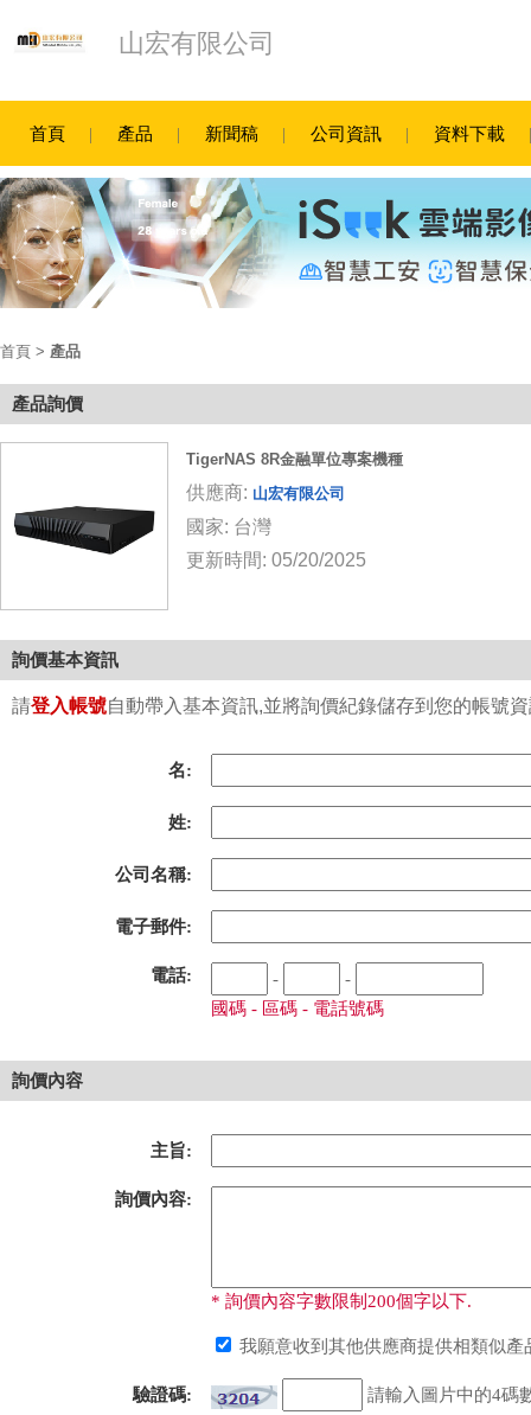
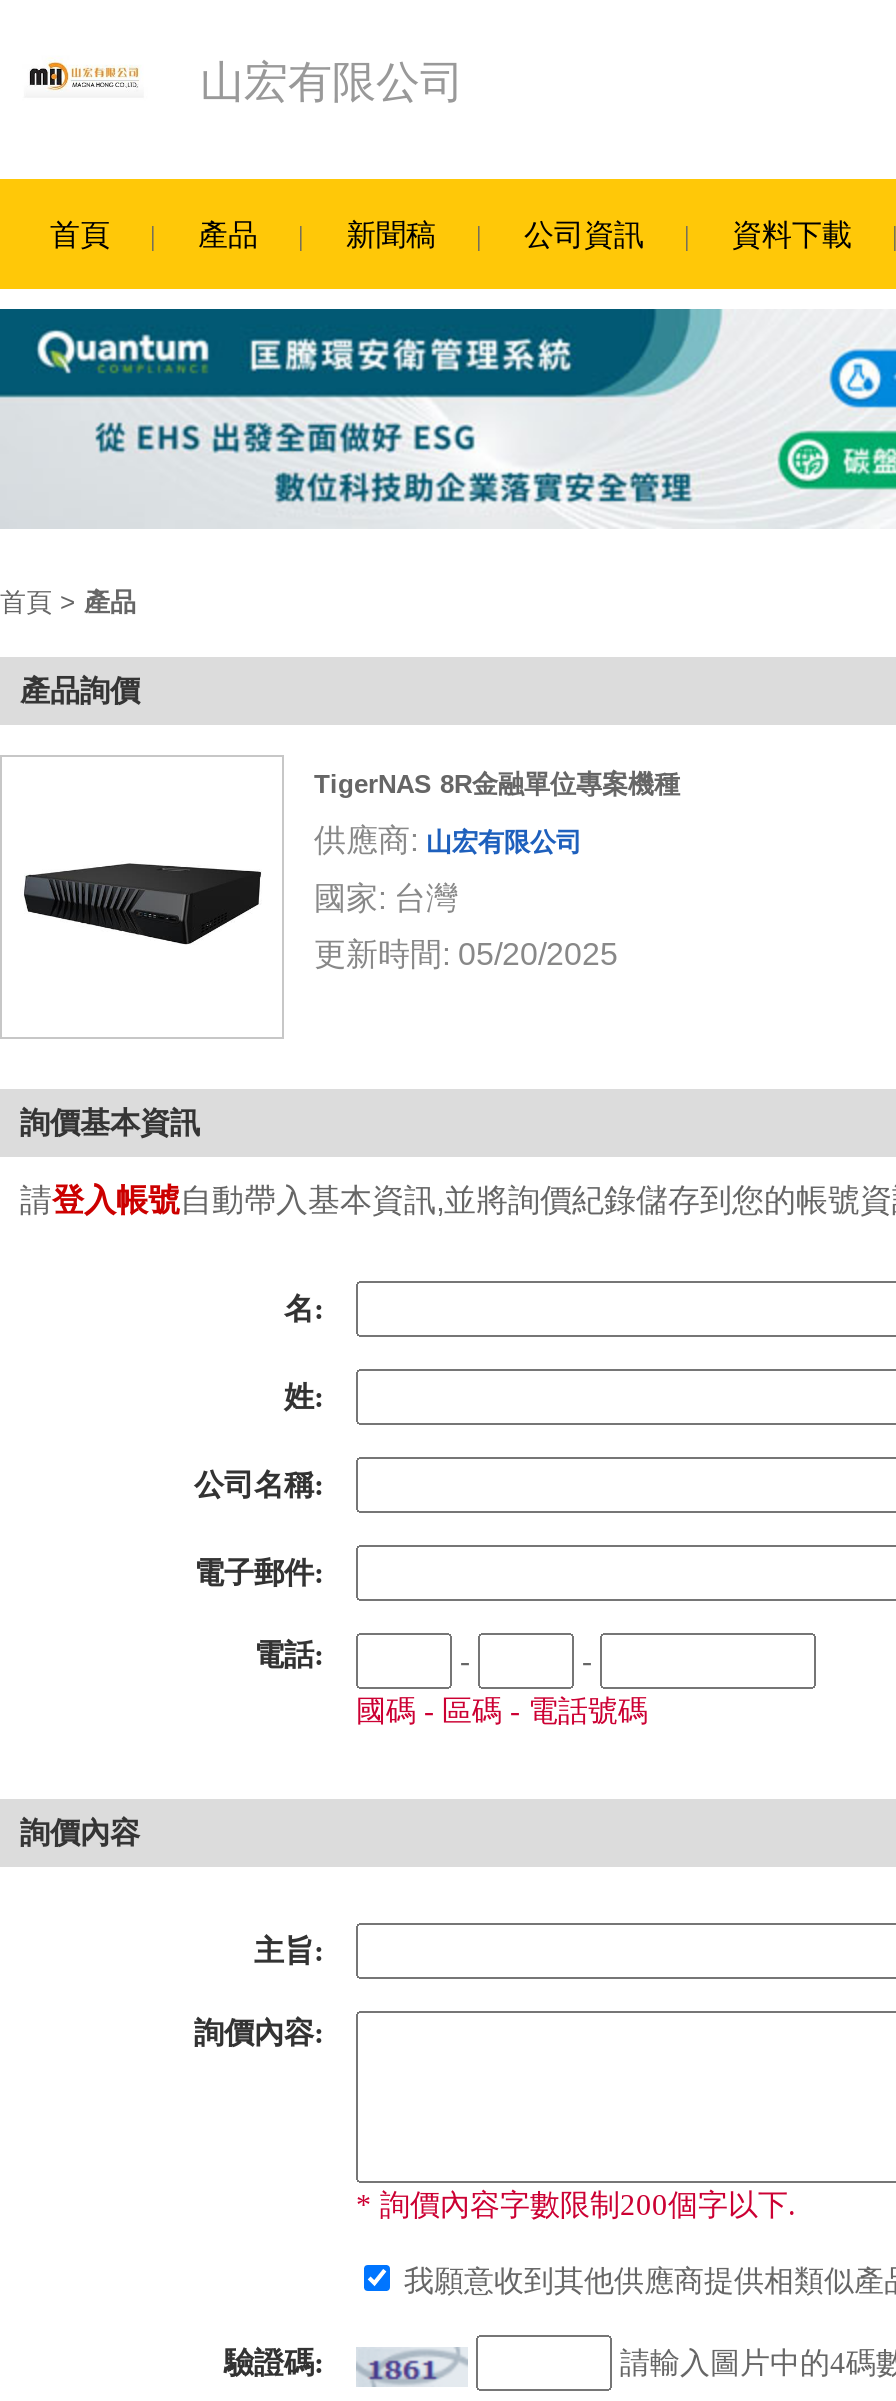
[4,177,527,308] [image] -> [6,307,890,527] [image]

